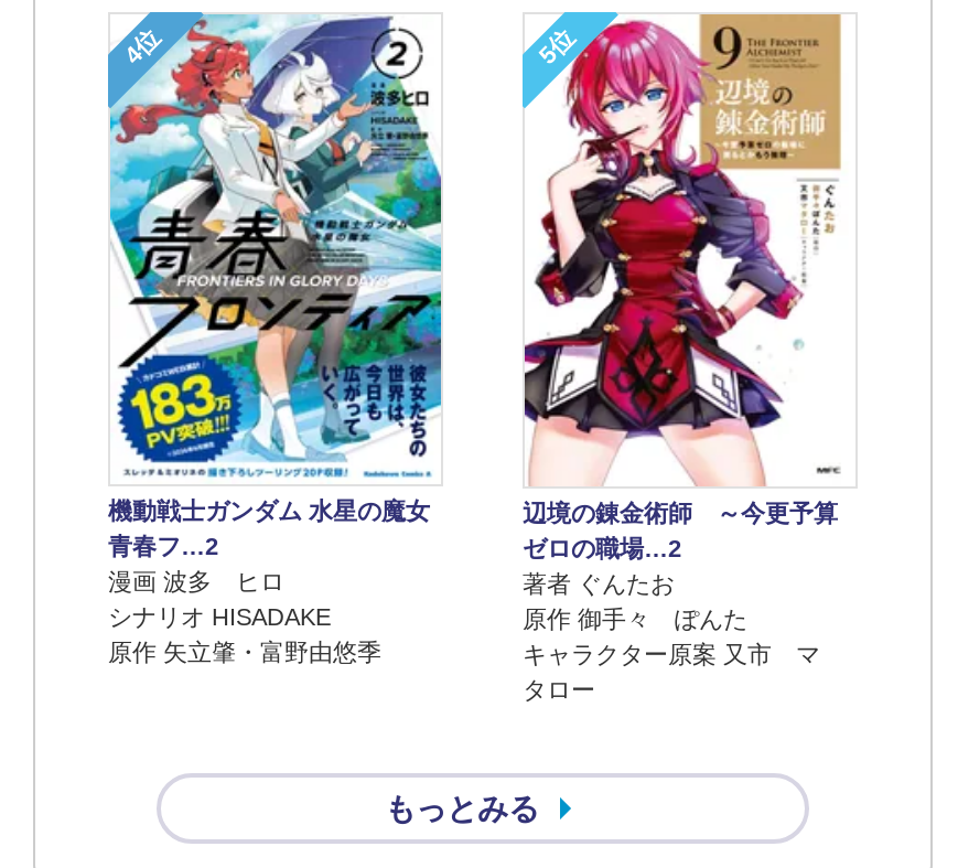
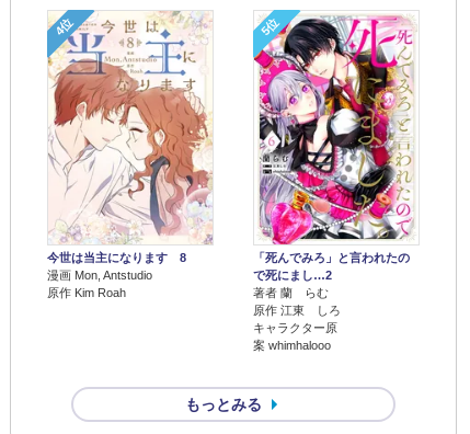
[108,12,443,666] [image] | 機動戦士ガンダム 水星の魔女 | 青春フ…2 | 漫画 波多 ヒロ | シナリオ HISADAKE | 原作 矢立肇・富野由悠季 -> [47,11,214,300] [image] | 今世は当主になります 8 | 漫画 Mon, Antstudio | 原作 Kim Roah
[523,12,847,703] [image] | 辺境の錬金術師 ～今更予算 | ゼロの職場…2 | 著者 ぐんたお | 原作 御手々 ぽんた | キャラクター原案 又市 マ | タロー -> [253,11,416,352] [image] | 「死んでみろ」と言われたの | で死にまし…2 | 著者 蘭 らむ | 原作 江東 しろ | キャラクター原 | 案 whimhalooo

